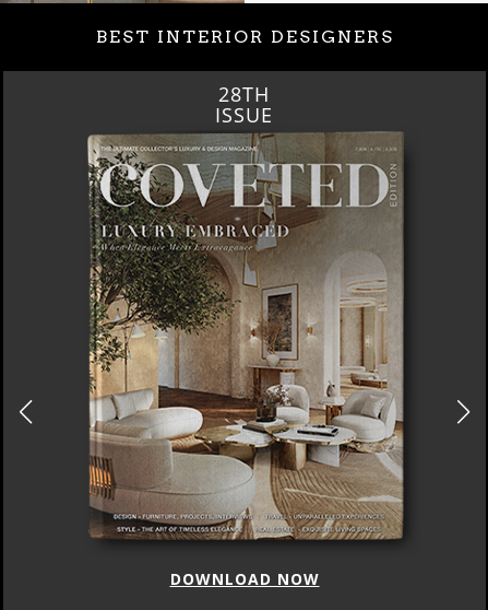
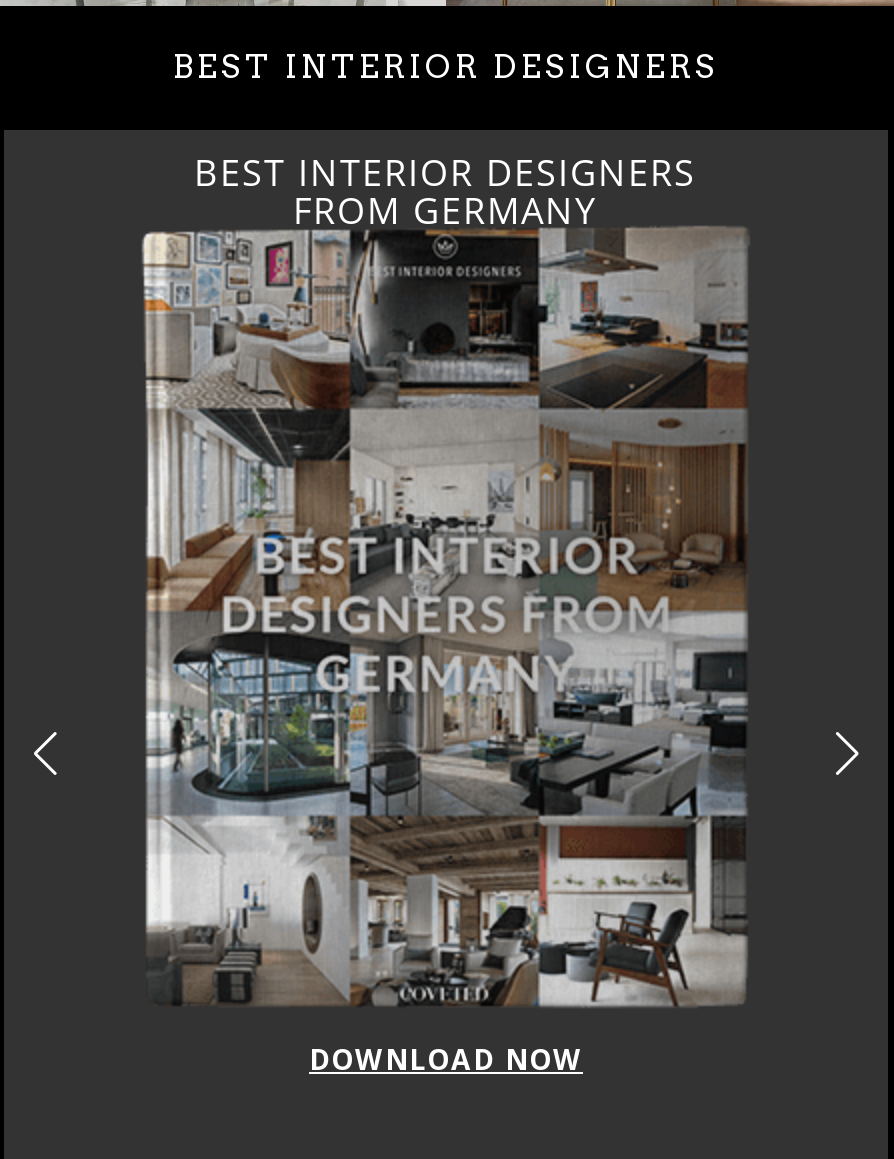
[79,81,409,551] [image] | 28TH | ISSUE -> [140,148,750,1008] [image] | BEST INTERIOR DESIGNERS | FROM GERMANY

